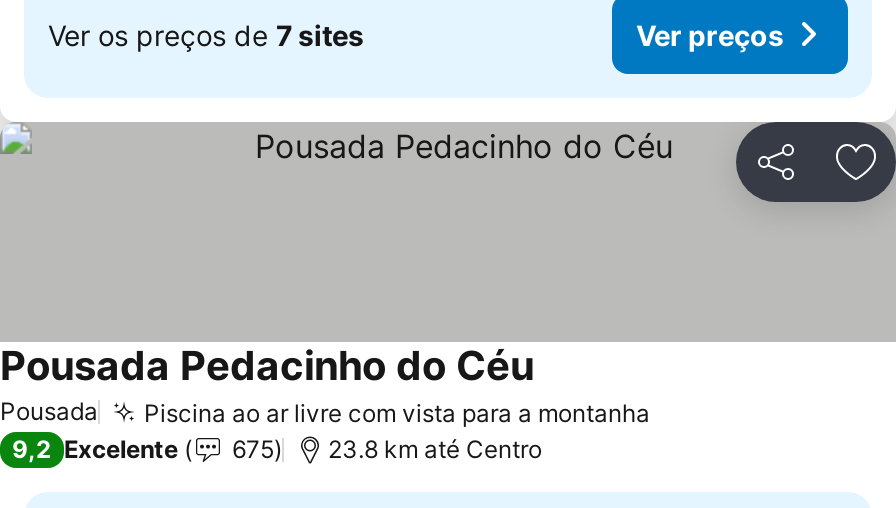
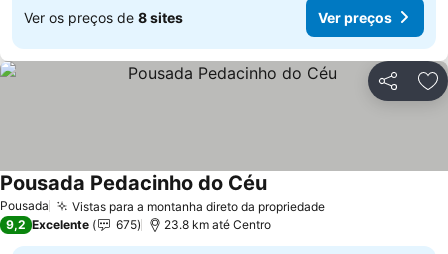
[48,17,364,51] Ver os preços de 7 sites -> [24,8,183,25] Ver os preços de 8 sites
[144,397,650,427] Piscina ao ar livre com vista para a montanha -> [72,198,325,213] Vistas para a montanha direto da propriedade

